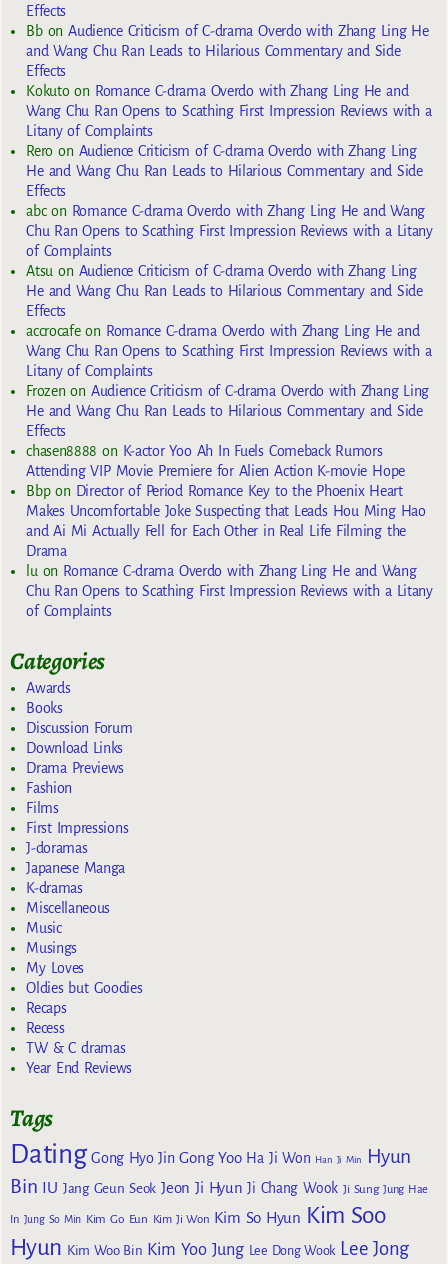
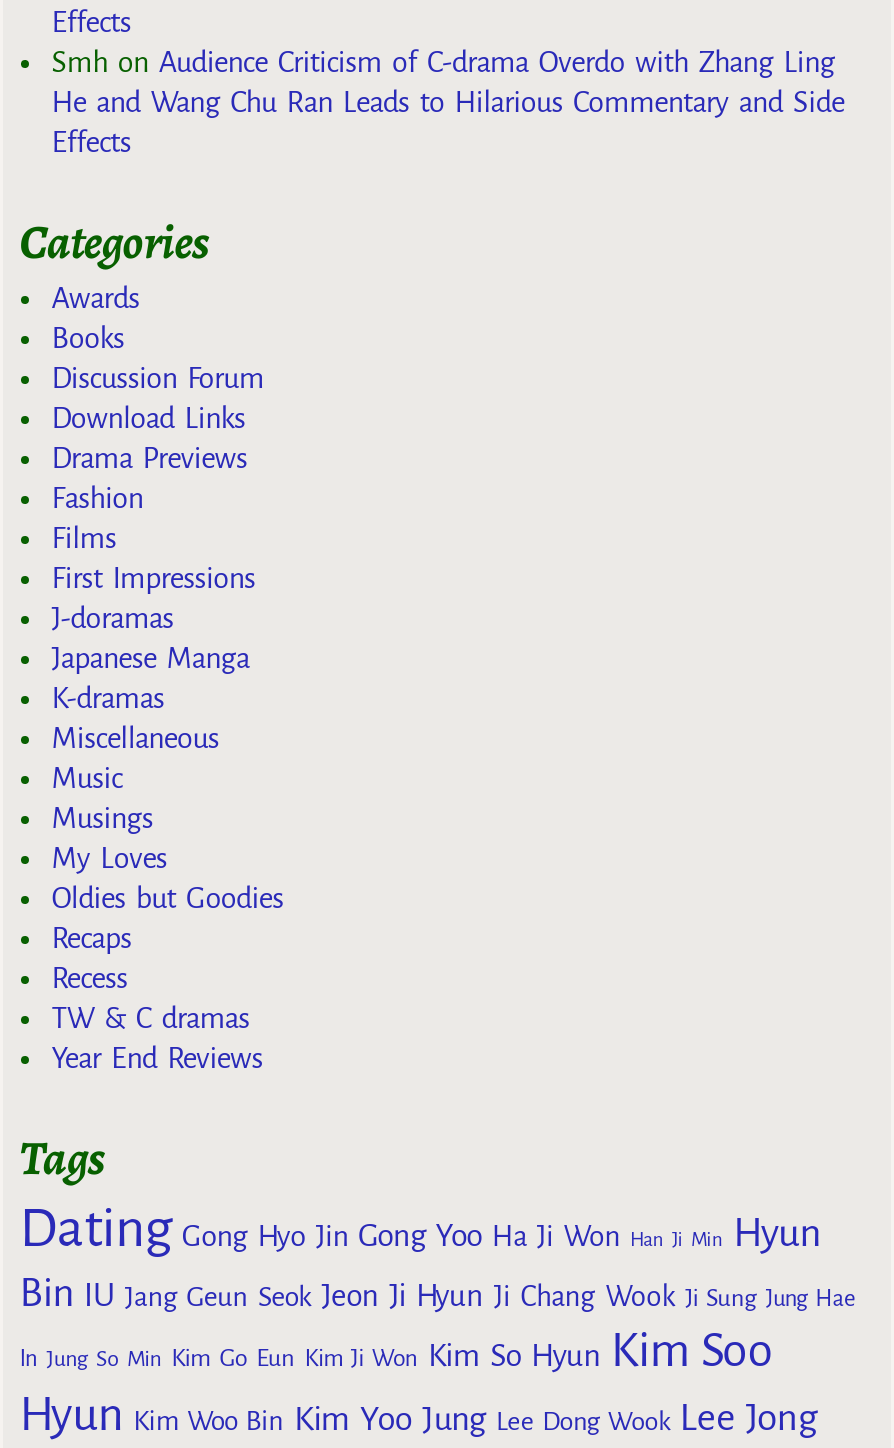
[26,23,431,159] Bb on Audience Criticism of C-drama Overdo with Zhang Ling He | and Wang Chu Ran Leads to Hilarious Commentary and Side | Effects | Kokuto on Romance C-drama Overdo with Zhang Ling He and | Wang Chu Ran Opens to Scathing First Impression Reviews with a | Litany of Complaints | Rero on Audience Criticism of C-drama Overdo with Zhang Ling -> [51,46,835,78] Smh on Audience Criticism of C-drama Overdo with Zhang Ling
[26,203,433,619] abc on Romance C-drama Overdo with Zhang Ling He and Wang | Chu Ran Opens to Scathing First Impression Reviews with a Litany | of Complaints | Atsu on Audience Criticism of C-drama Overdo with Zhang Ling | He and Wang Chu Ran Leads to Hilarious Commentary and Side | Effects | accrocafe on Romance C-drama Overdo with Zhang Ling He and | Wang Chu Ran Opens to Scathing First Impression Reviews with a | Litany of Complaints | Frozen on Audience Criticism of C-drama Overdo with Zhang Ling | He and Wang Chu Ran Leads to Hilarious Commentary and Side | Effects | chasen8888 on K-actor Yoo Ah In Fuels Comeback Rumors | Attending VIP Movie Premiere for Alien Action K-movie Hope | Bbp on Director of Period Romance Key to the Phoenix Heart | Makes Uncomfortable Joke Suspecting that Leads Hou Ming Hao | and Ai Mi Actually Fell for Each Other in Real Life Filming the | Drama | lu on Romance C-drama Overdo with Zhang Ling He and Wang | Chu Ran Opens to Scathing First Impression Reviews with a Litany | of Complaints -> none

